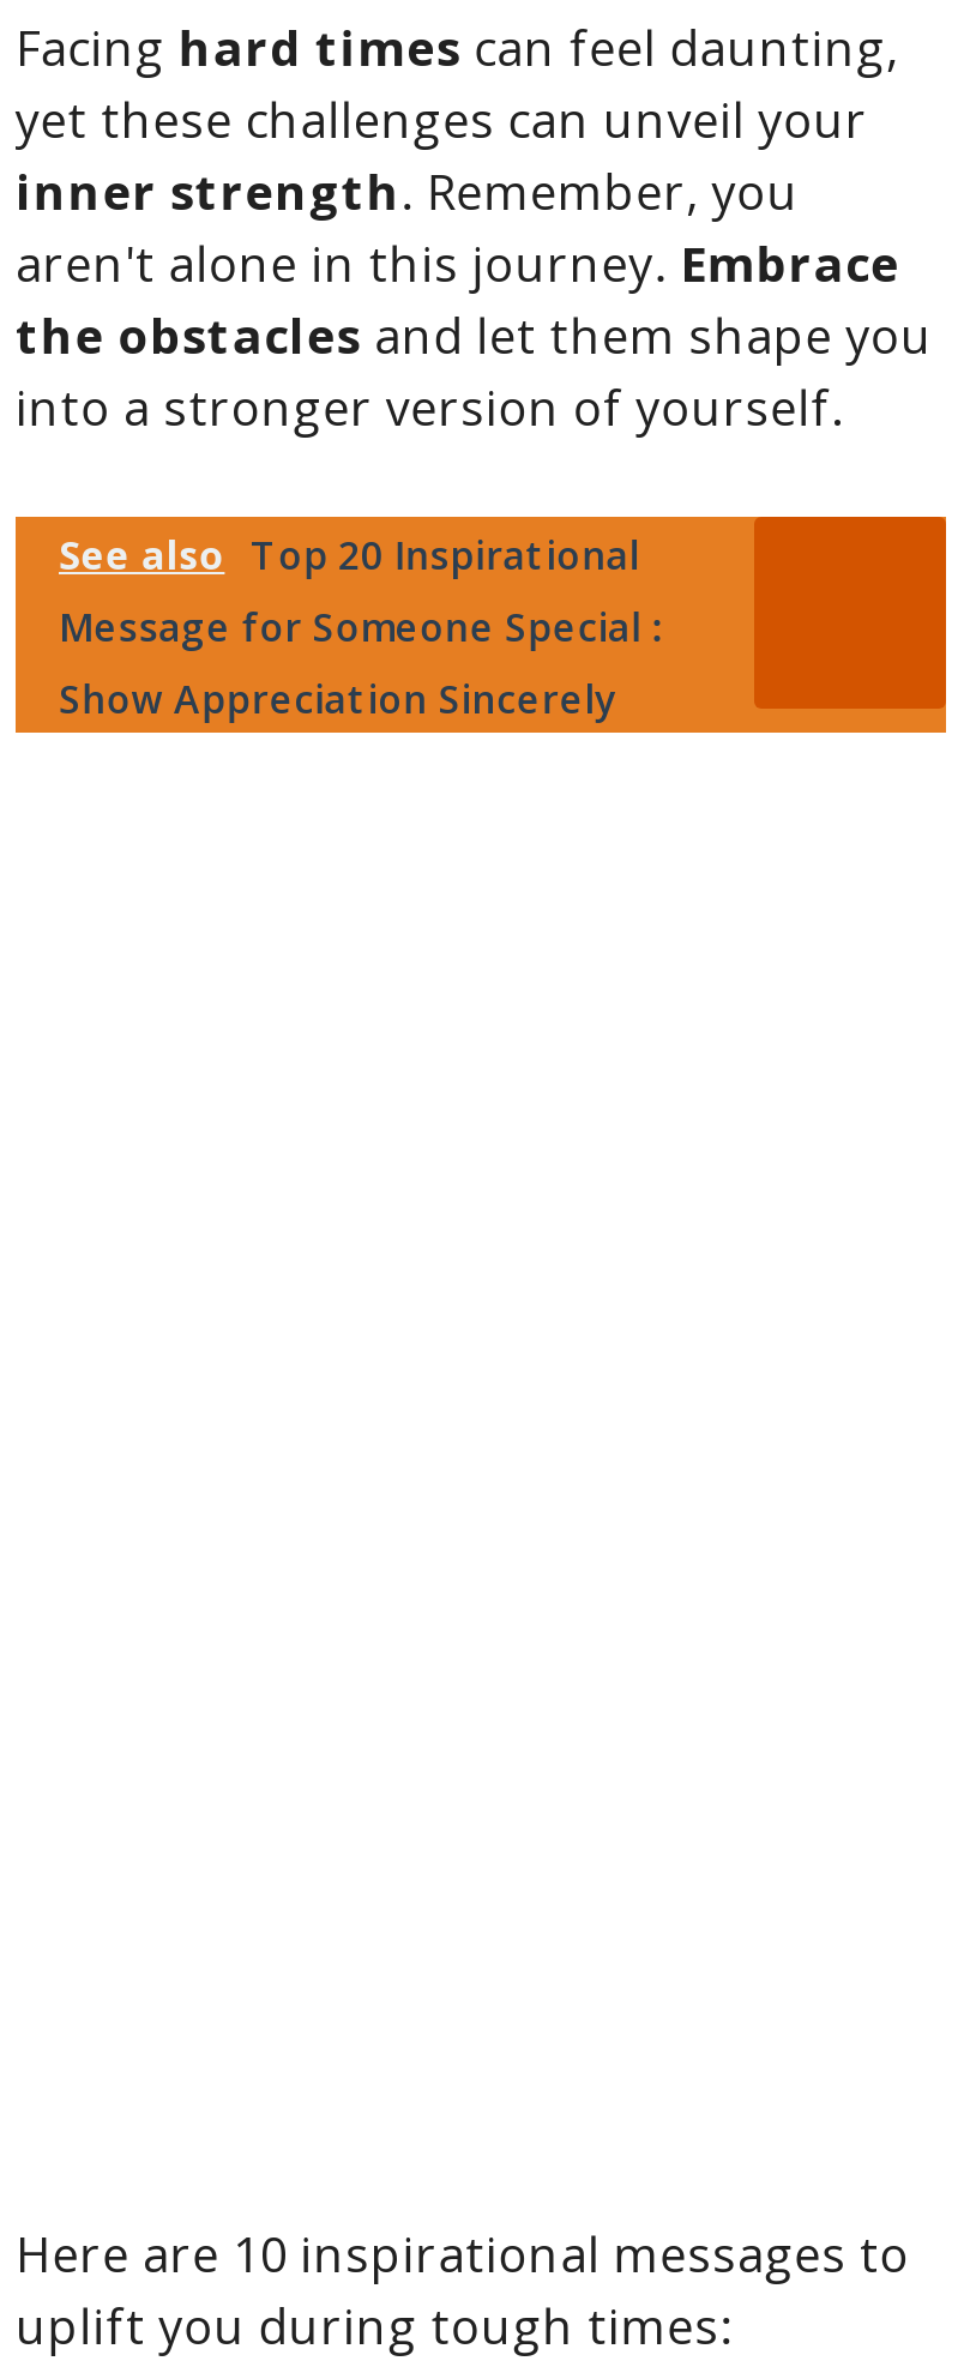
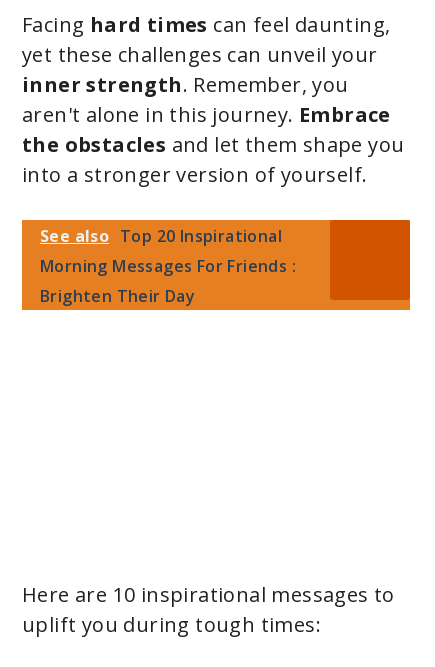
[59,602,662,726] Message for Someone Special : | Show Appreciation Sincerely -> [40,255,296,307] Morning Messages For Friends : | Brighten Their Day

